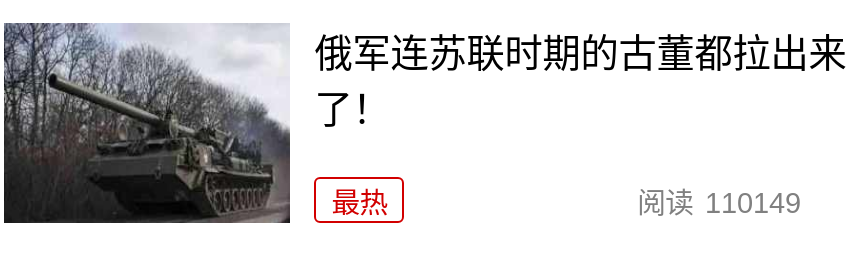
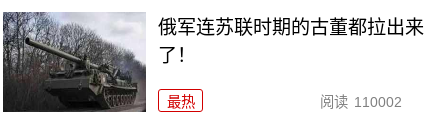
[637,188,801,220] 阅读 110149 -> [320,94,401,110] 阅读 110002

